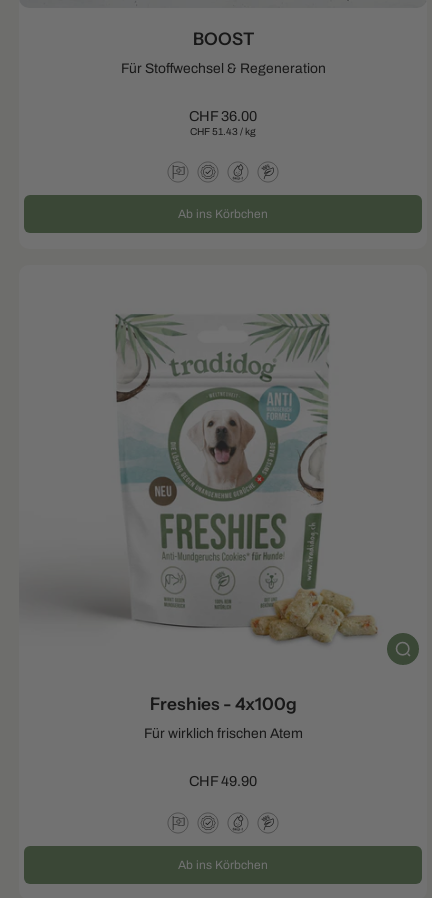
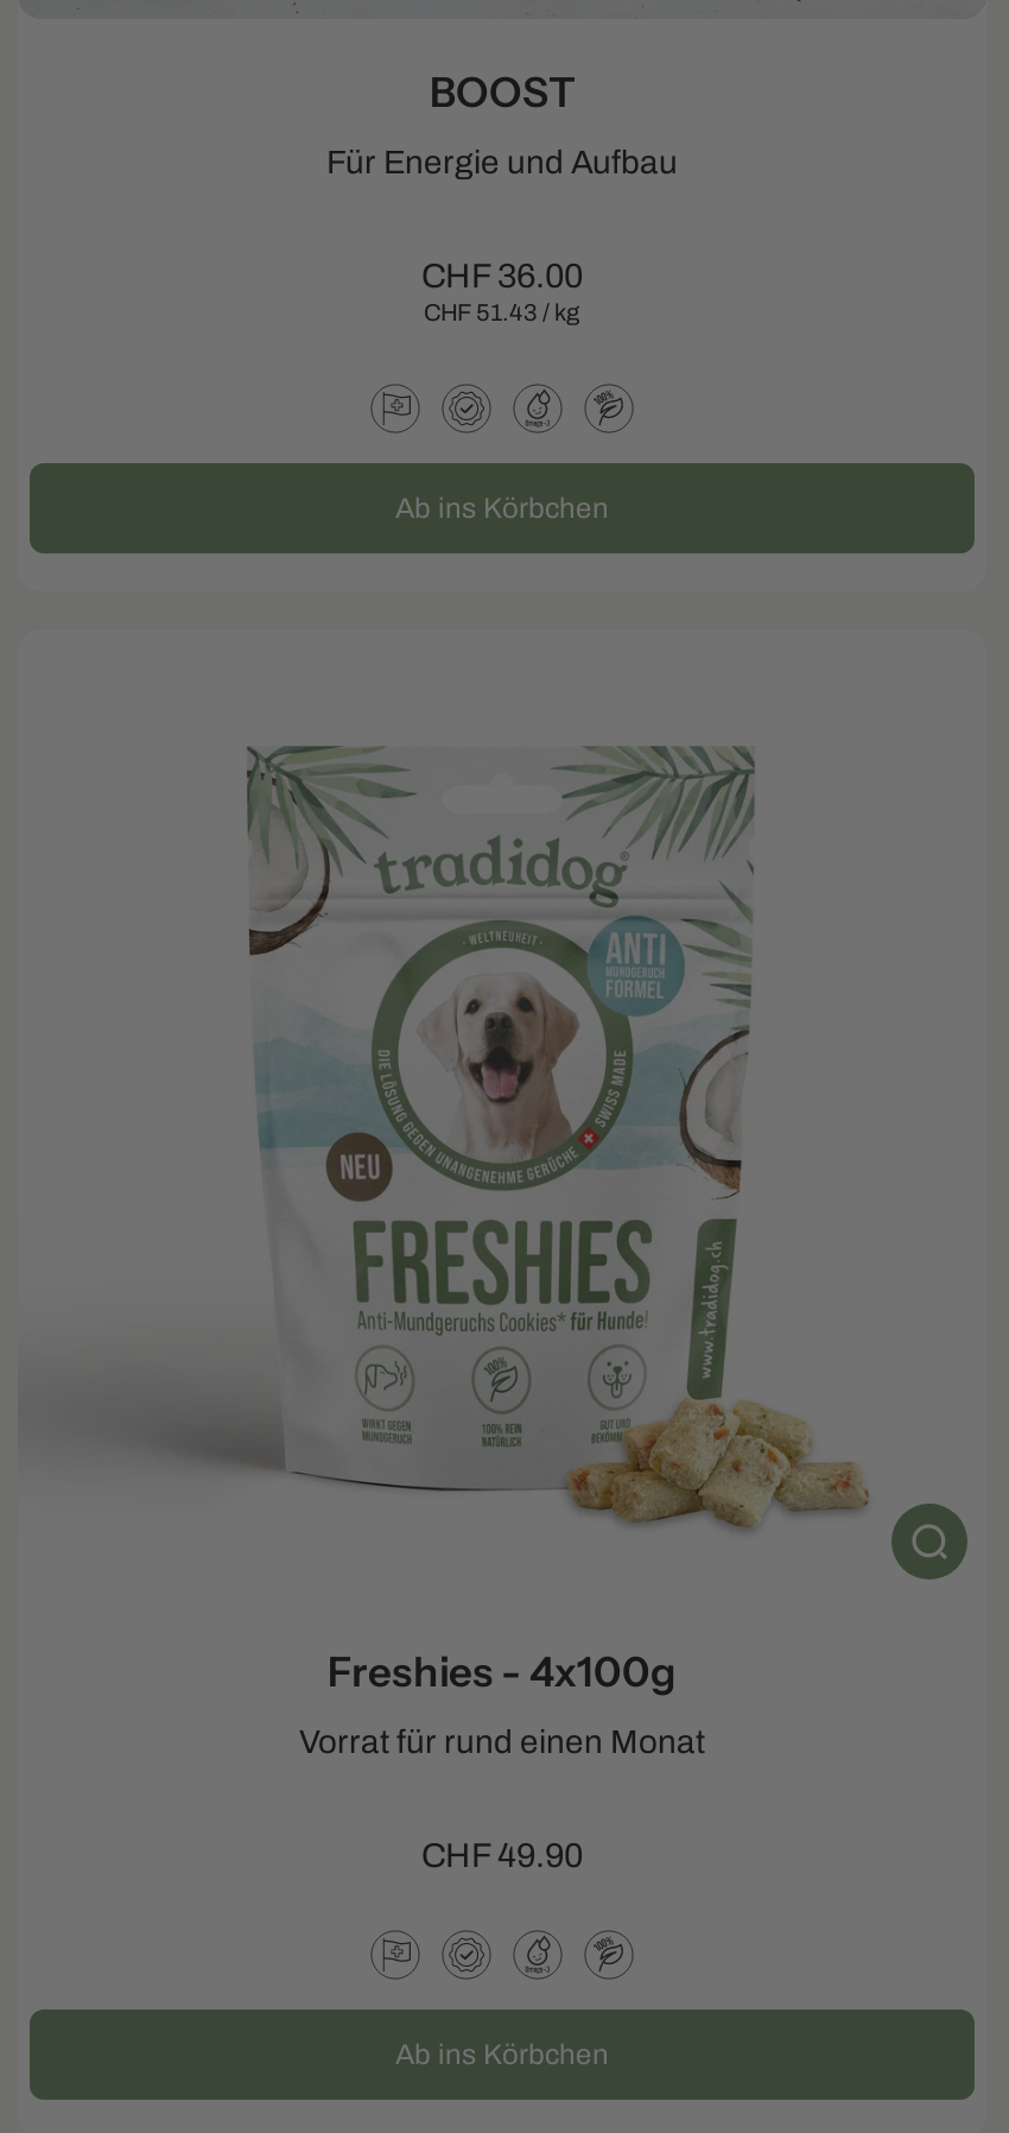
[120,61,325,76] Für Stoffwechsel & Regeneration -> [326,144,678,180] Für Energie und Aufbau
[143,726,302,741] Für wirklich frischen Atem -> [299,1724,705,1759] Vorrat für rund einen Monat

